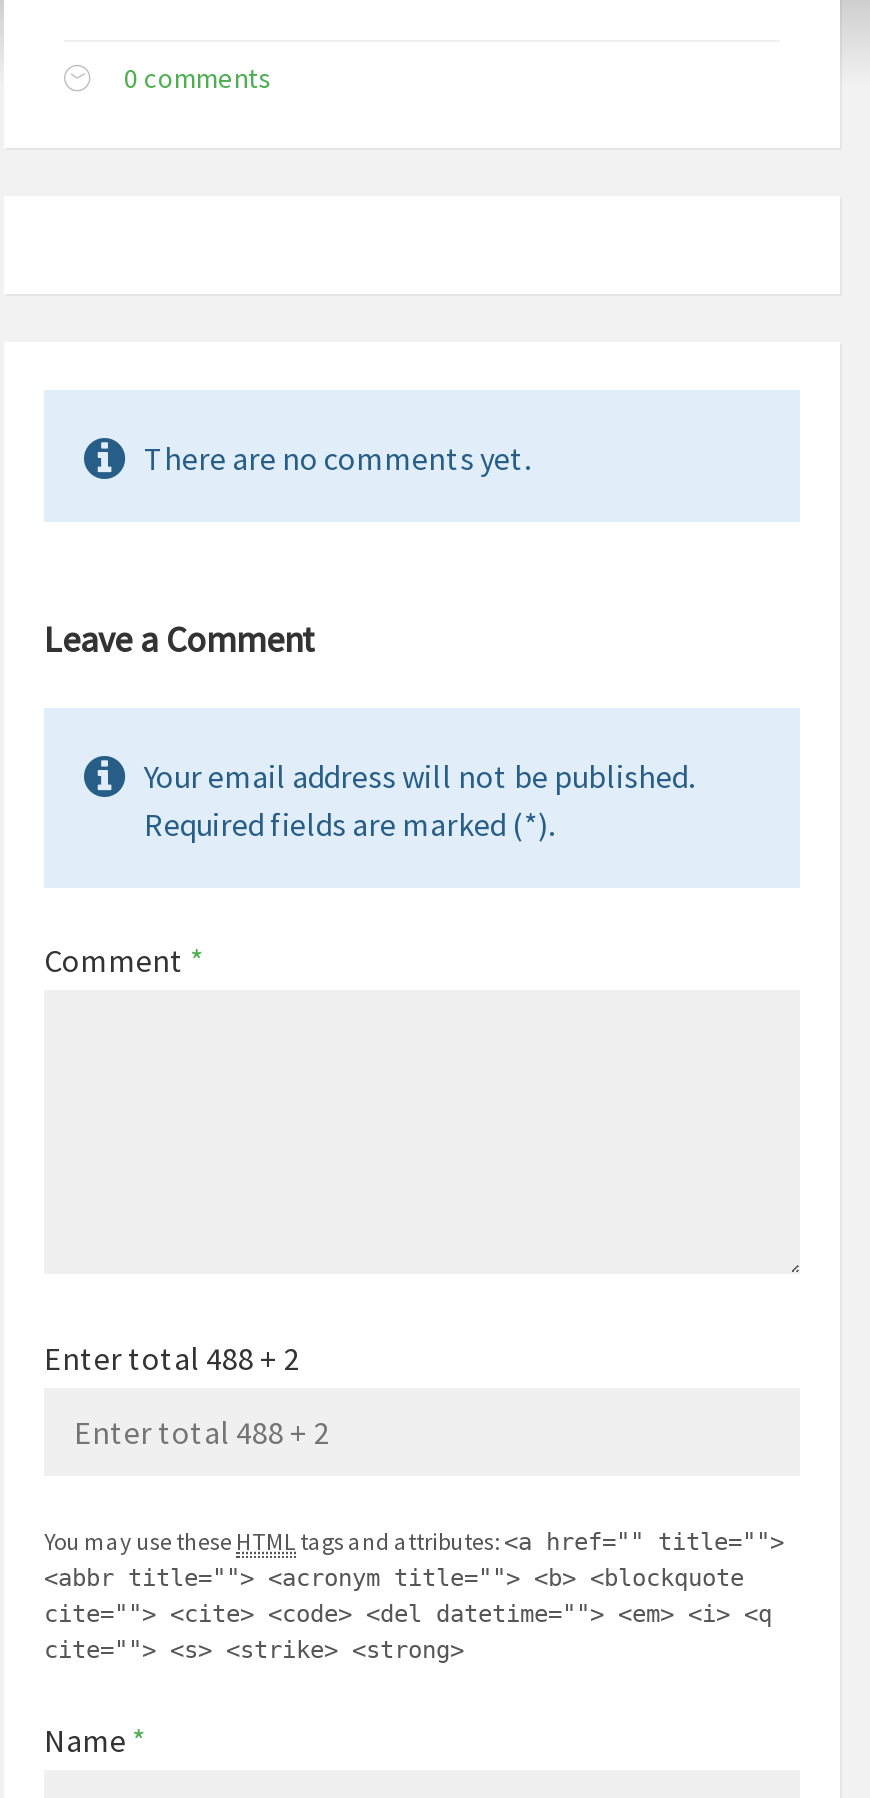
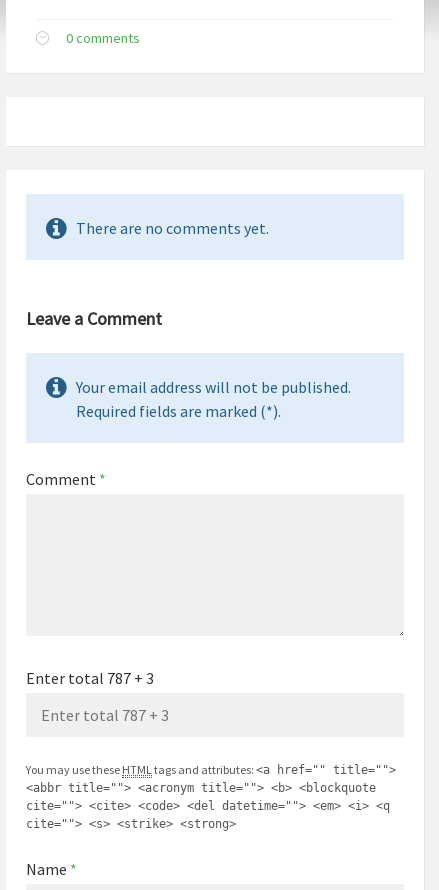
[44,1339,300,1379] Enter total 488 + 2 -> [26,668,154,688] Enter total 787 + 3

